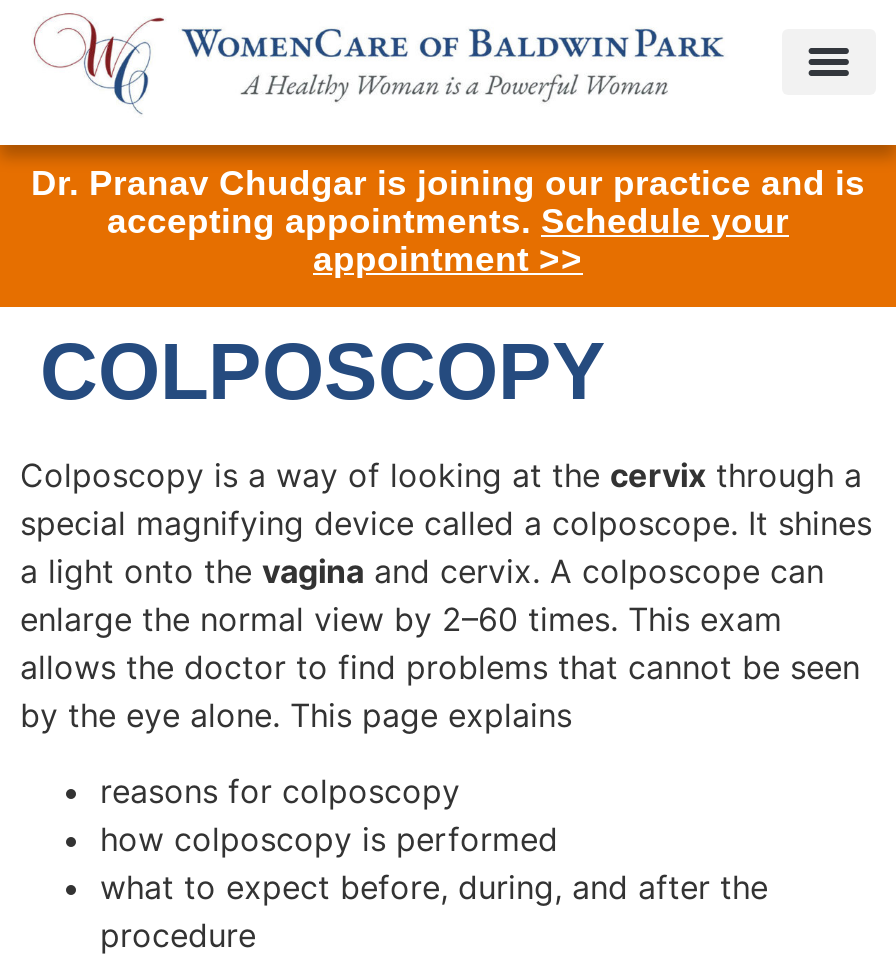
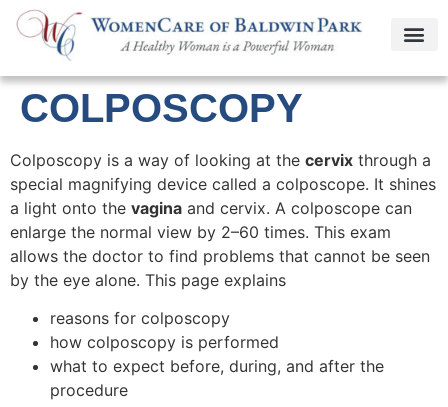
[6,143,890,309] [image] | Dr. Pranav Chudgar is joining our practice and is | accepting appointments. Schedule your | appointment >> -> none

